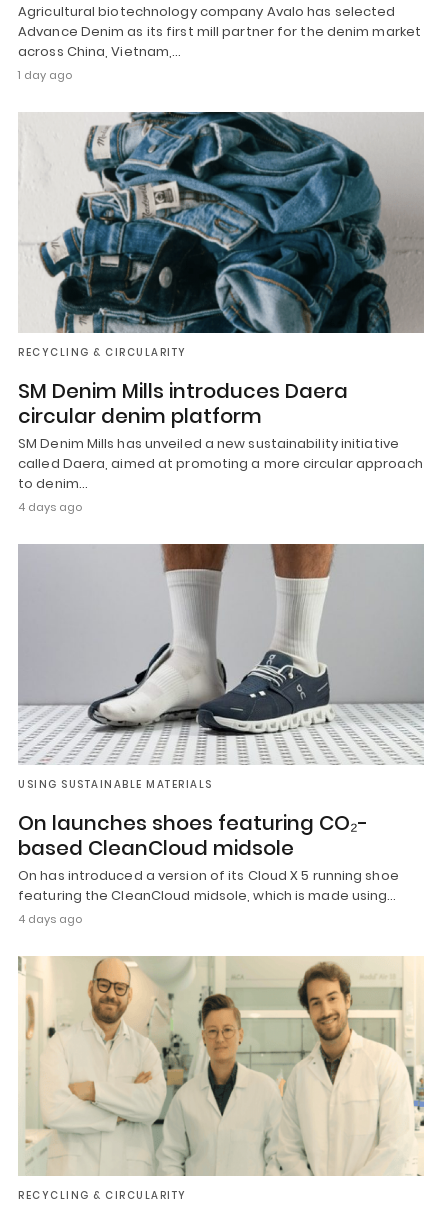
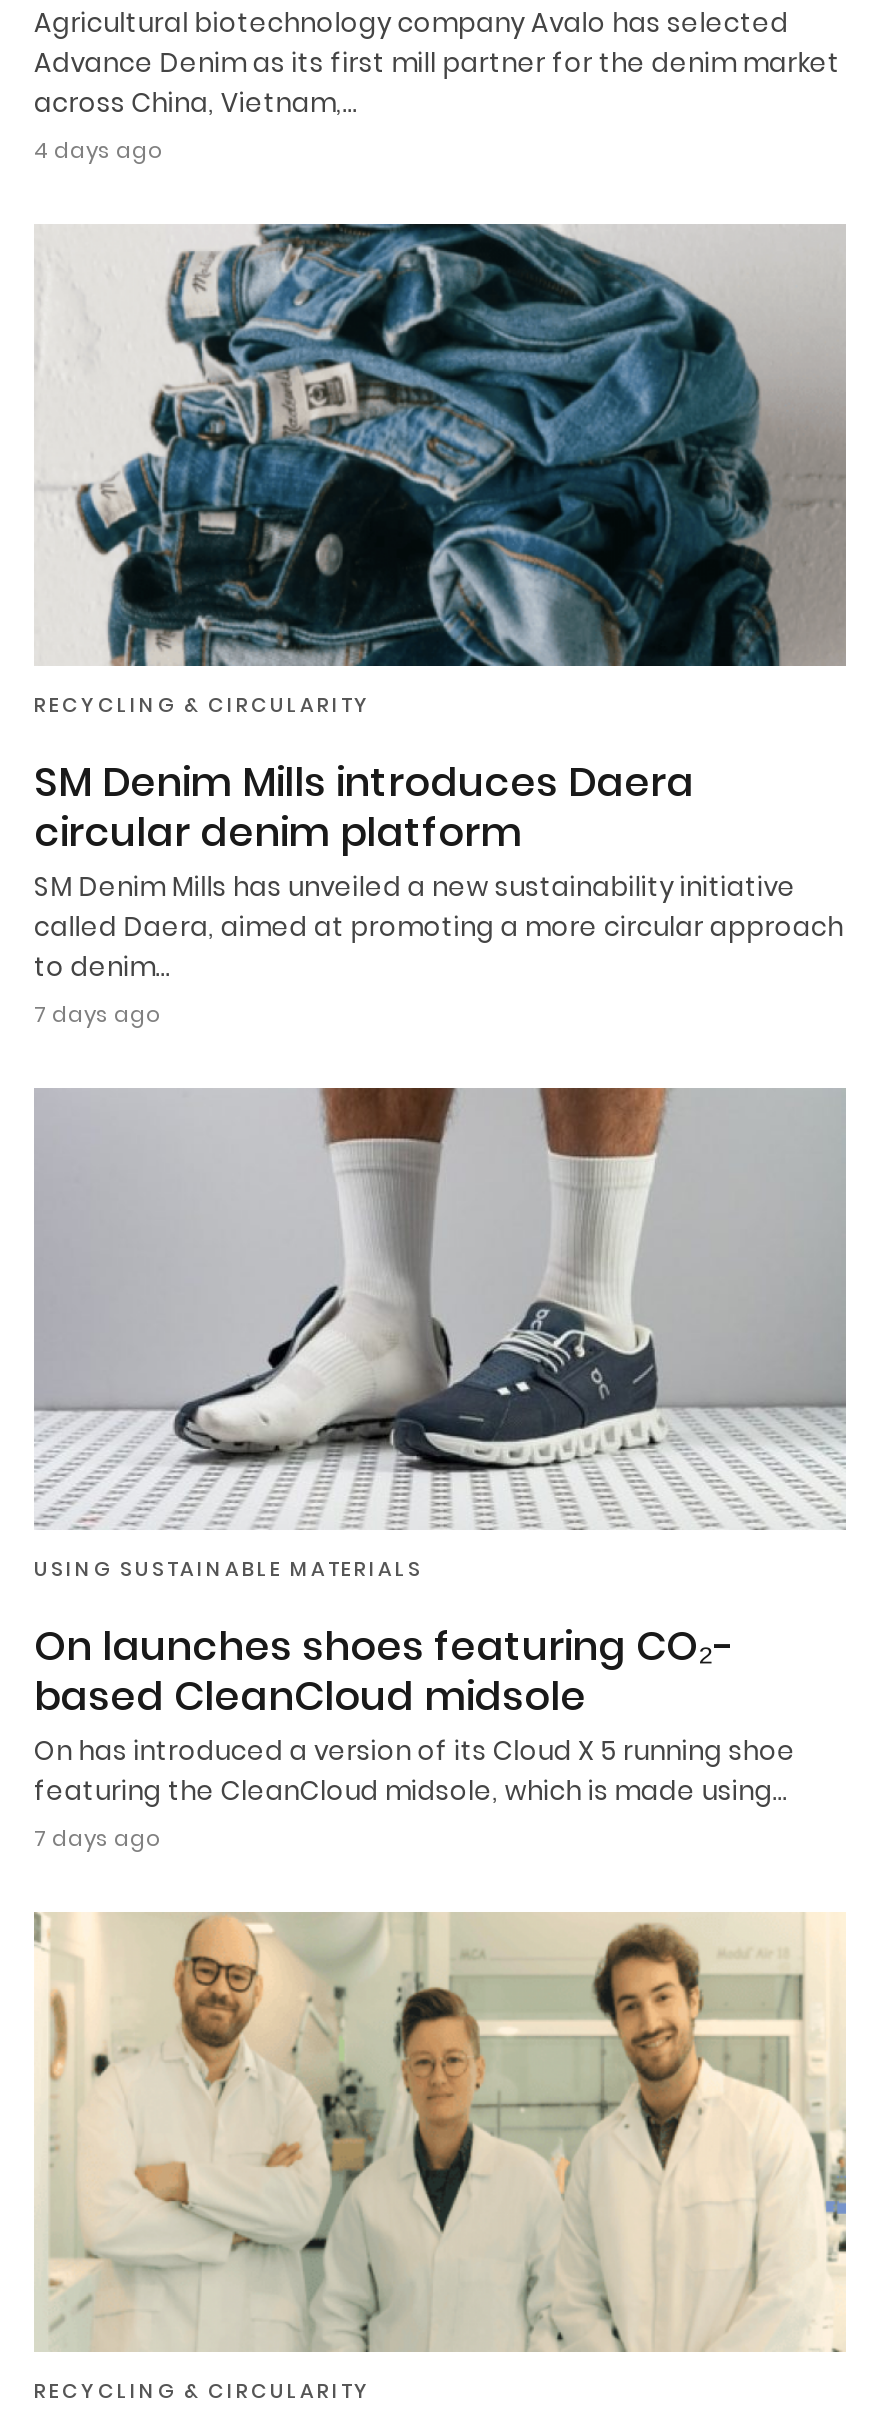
[18,67,72,83] 1 day ago -> [34,135,162,167] 4 days ago
[18,499,82,515] 4 days ago -> [34,998,160,1030] 7 days ago
[18,910,82,926] 4 days ago -> [34,1821,160,1853] 7 days ago

